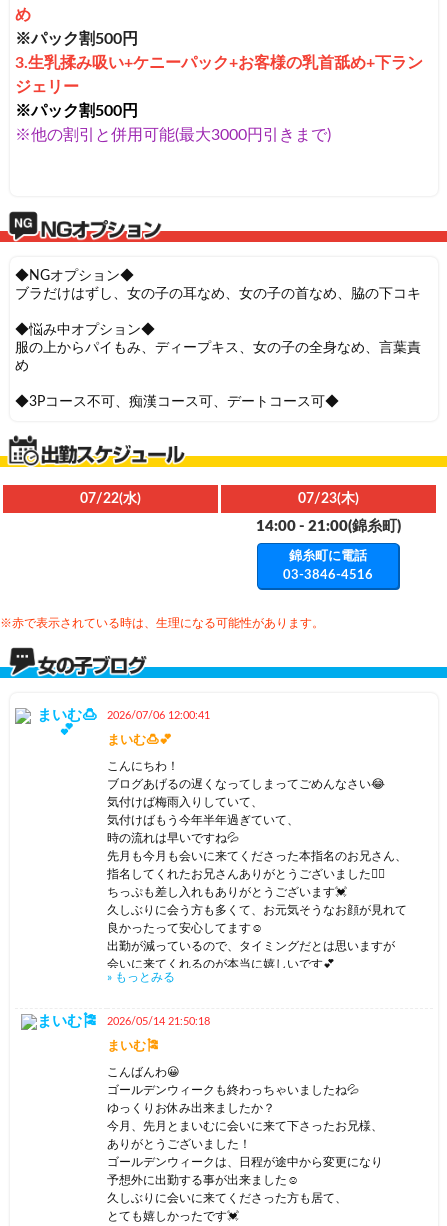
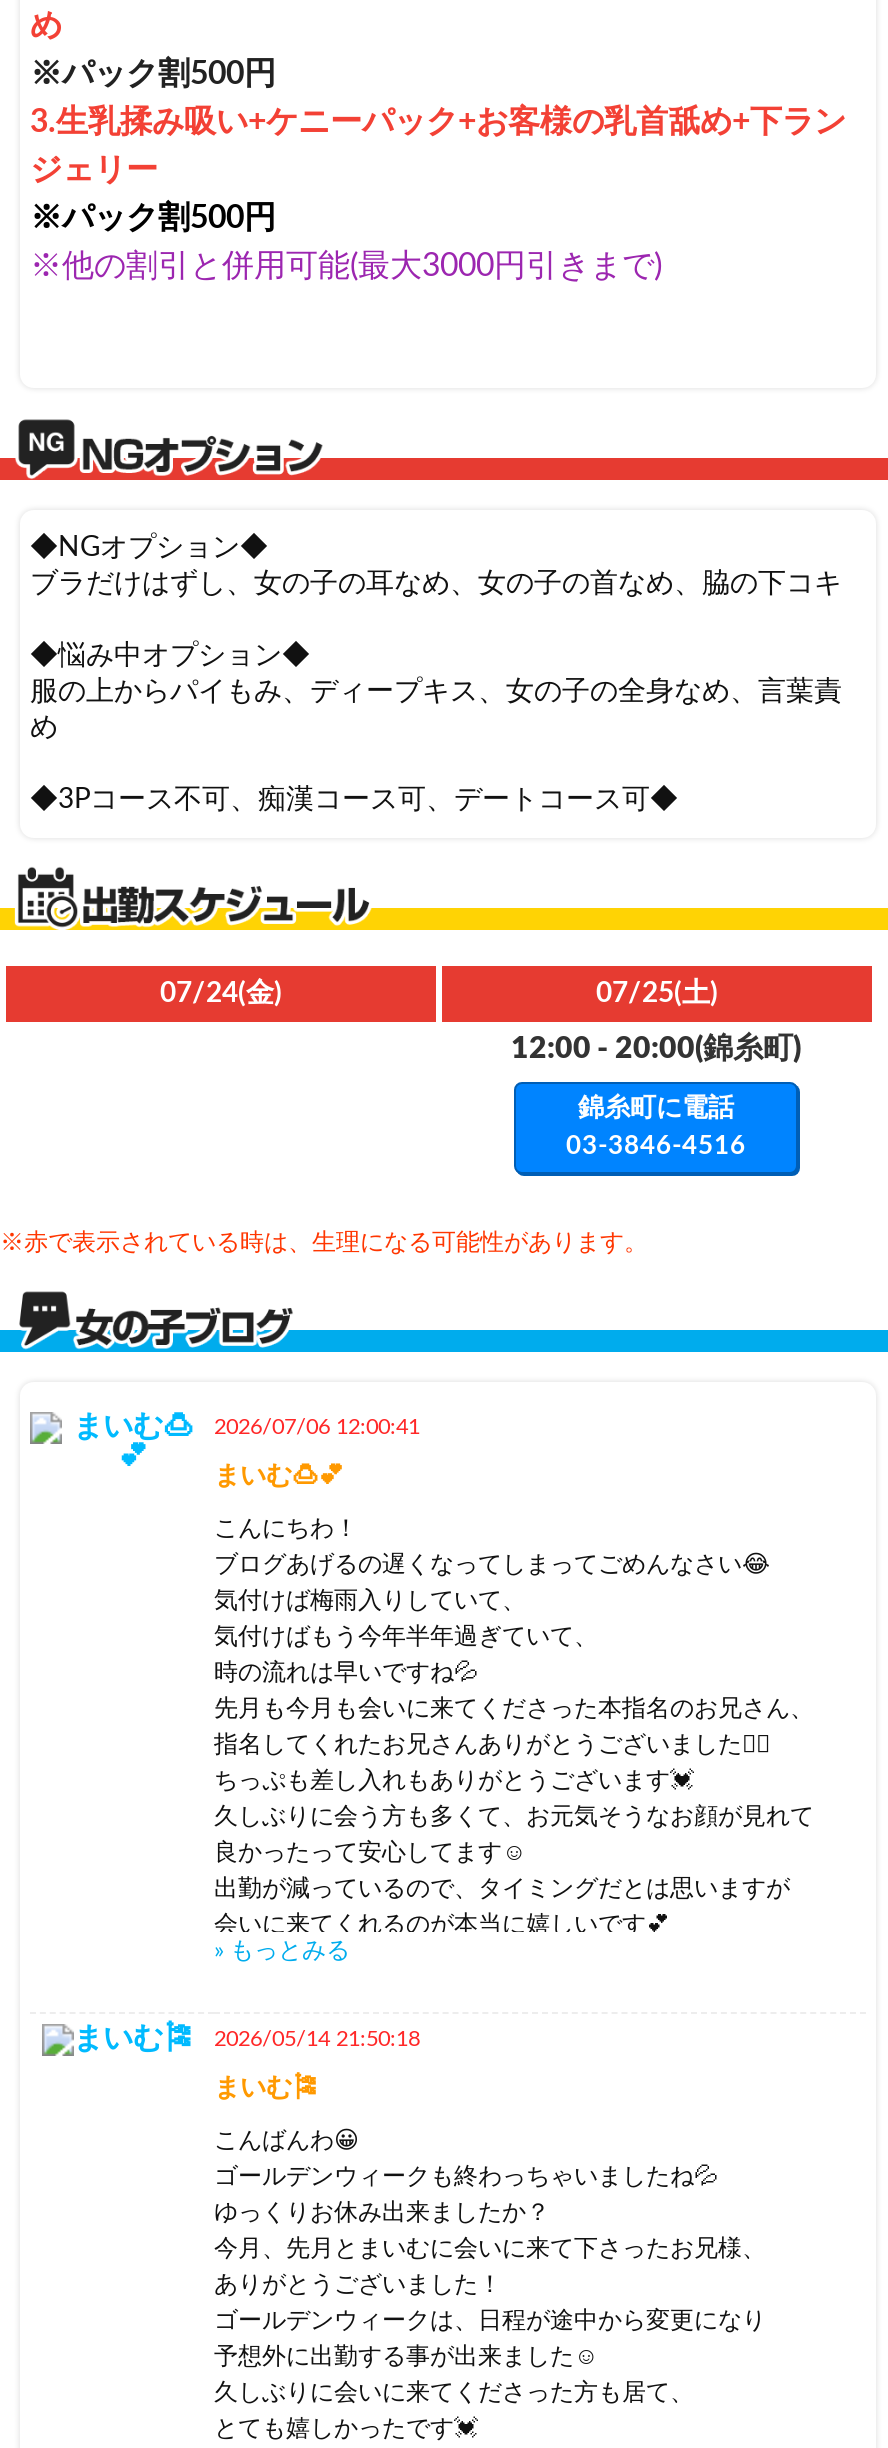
[80,492,359,506] 07/22(水) | 07/23(木) -> [160,979,718,1007] 07/24(金) | 07/25(土)
[255,519,400,534] 14:00 - 21:00(錦糸町) -> [511,1033,801,1063] 12:00 - 20:00(錦糸町)

